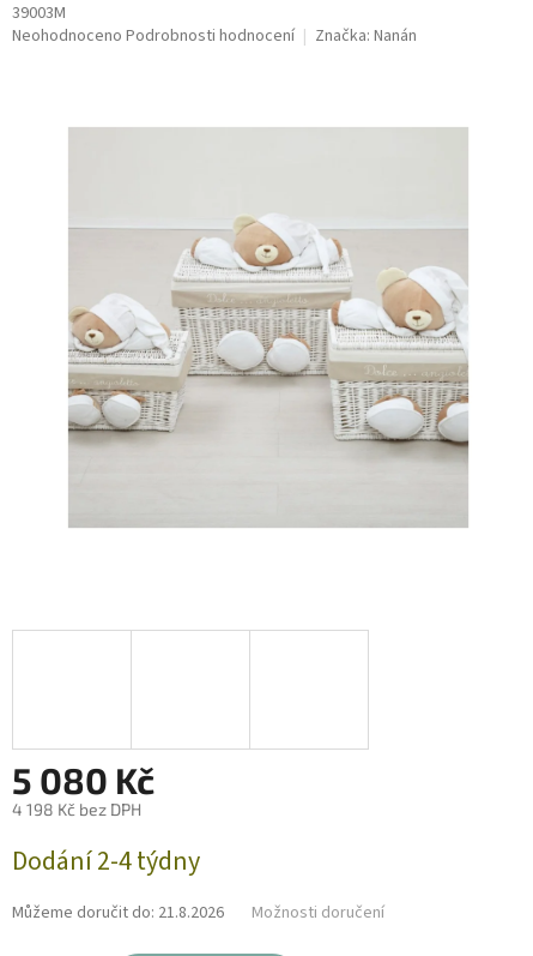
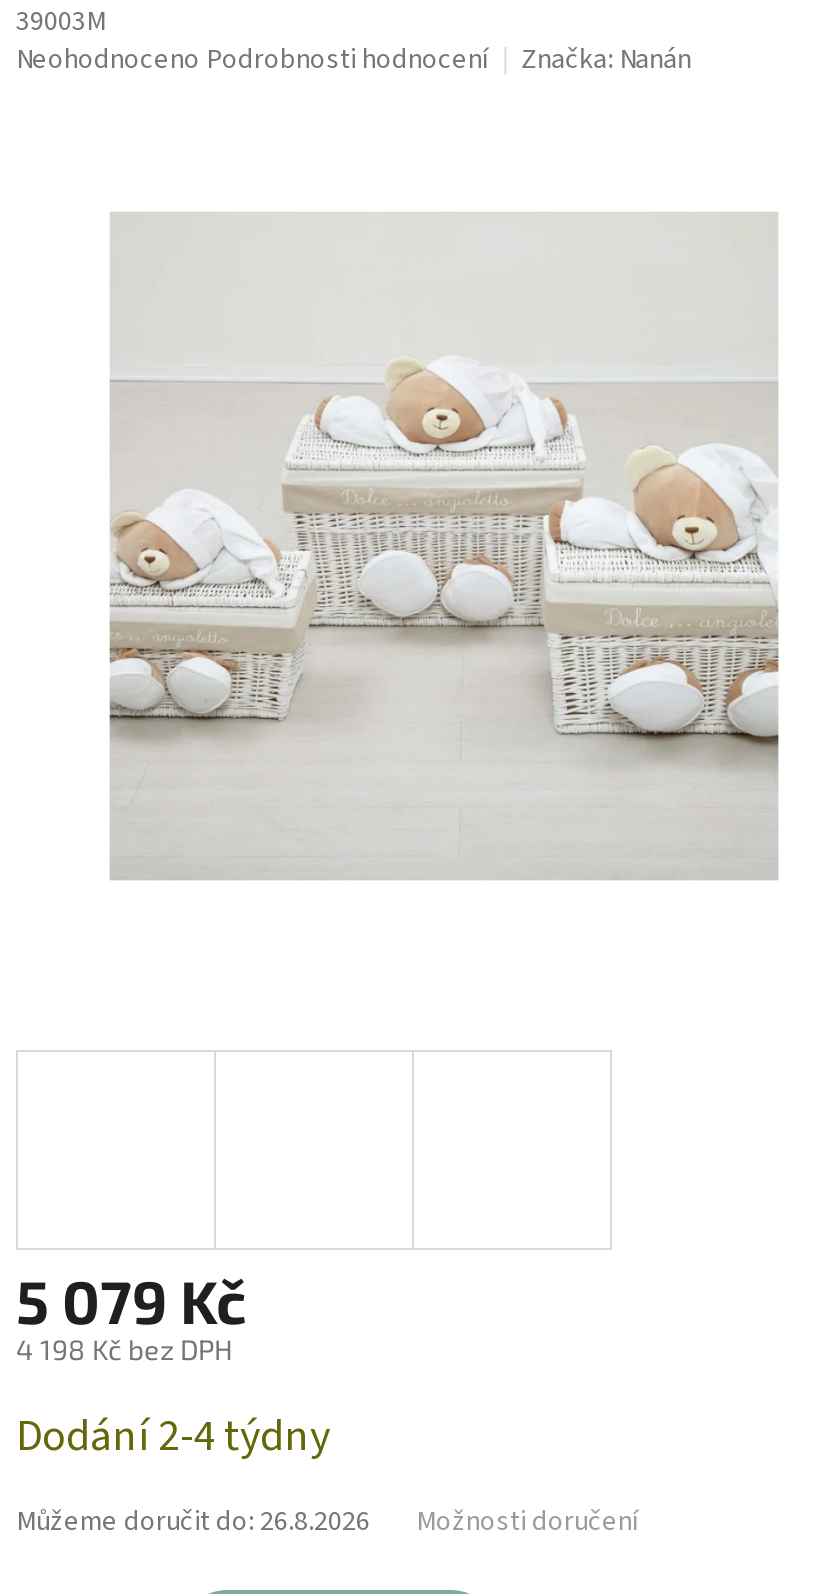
[12,759,155,802] 5 080 Kč -> [16,1265,246,1337] 5 079 Kč
[12,901,224,925] Můžeme doručit do: 21.8.2026 -> [16,1503,370,1543] Můžeme doručit do: 26.8.2026

